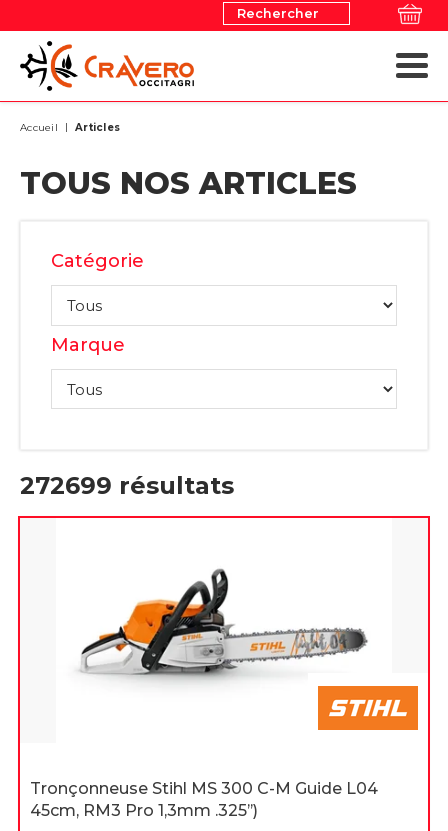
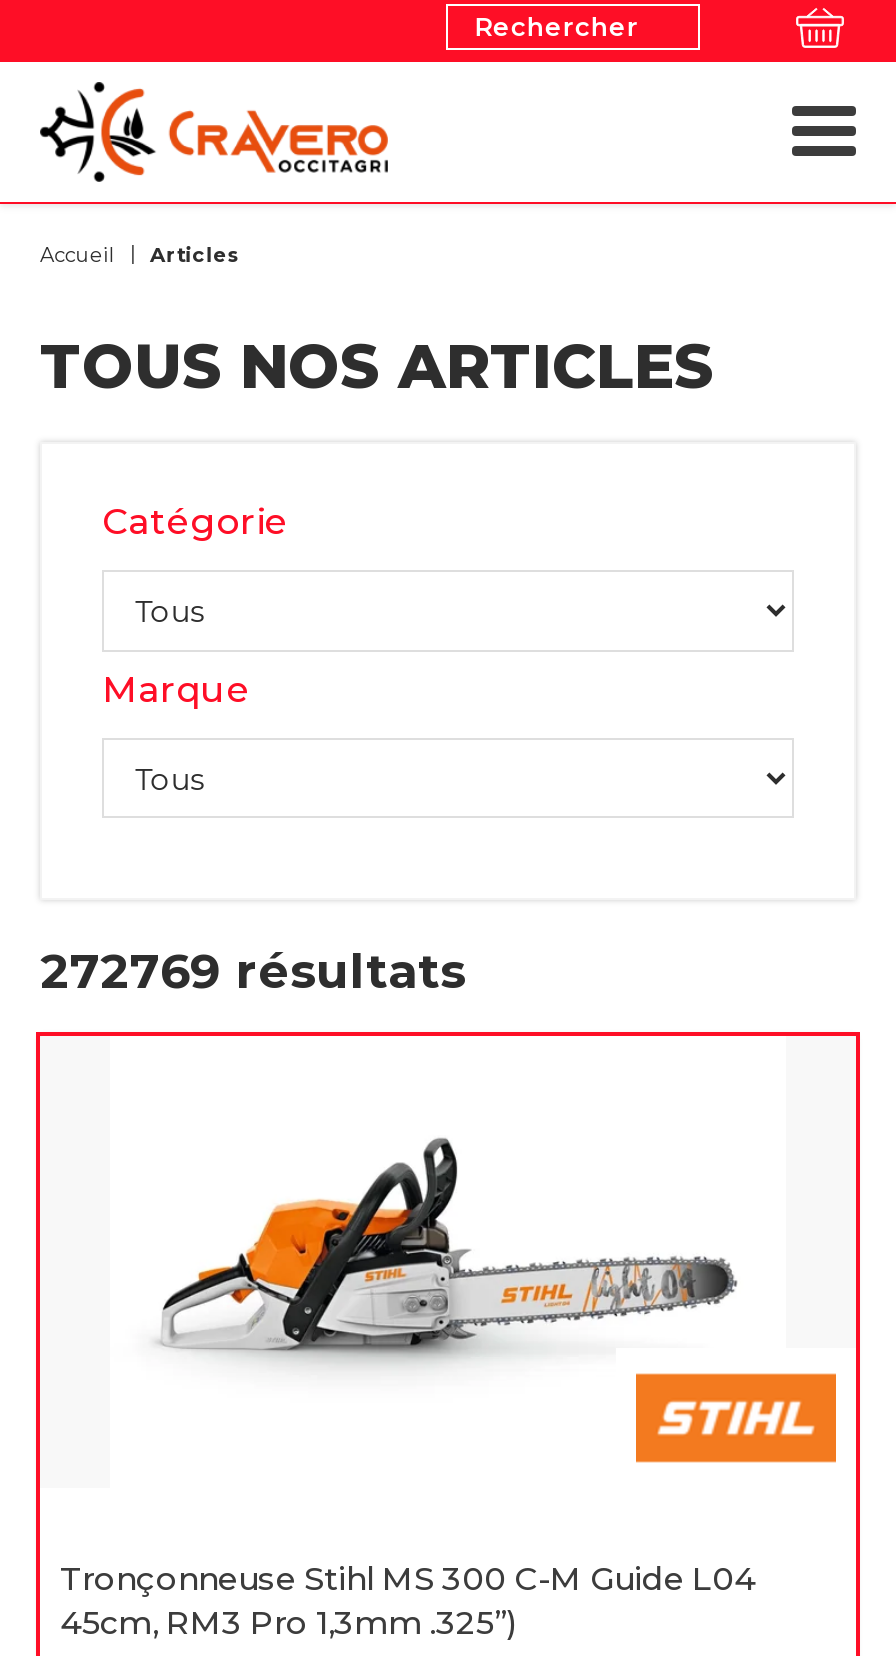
[20,471,234,500] 272699 résultats -> [40,943,466,1001] 272769 résultats

